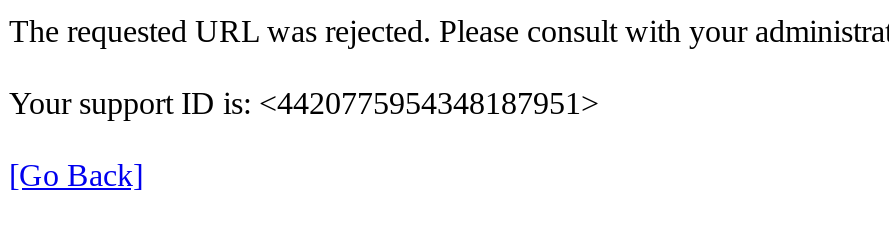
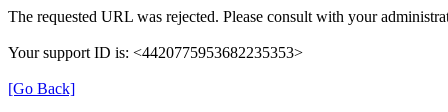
[9,86,599,120] Your support ID is: <4420775954348187951> -> [8,44,303,61] Your support ID is: <4420775953682235353>

